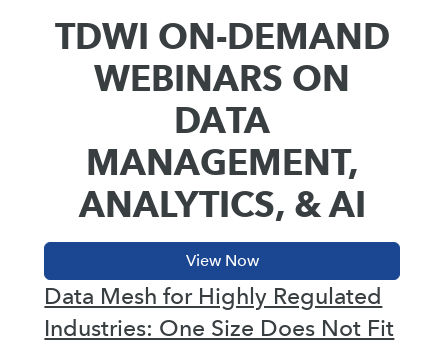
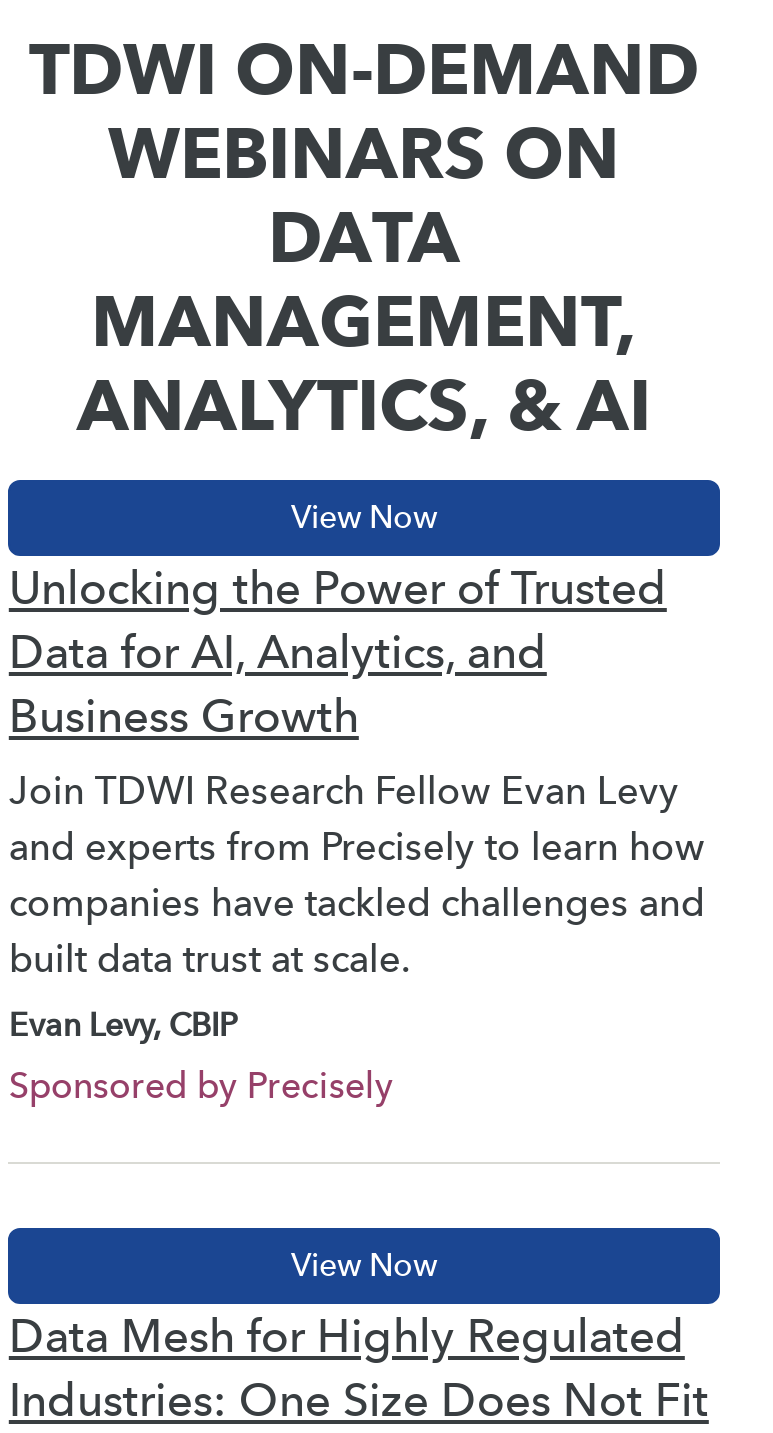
none -> [9,559,705,1108] Unlocking the Power of Trusted | Data for AI, Analytics, and | Business Growth | Join TDWI Research Fellow Evan Levy | and experts from Precisely to learn how | companies have tackled challenges and | built data trust at scale. | Evan Levy, CBIP | Sponsored by Precisely

